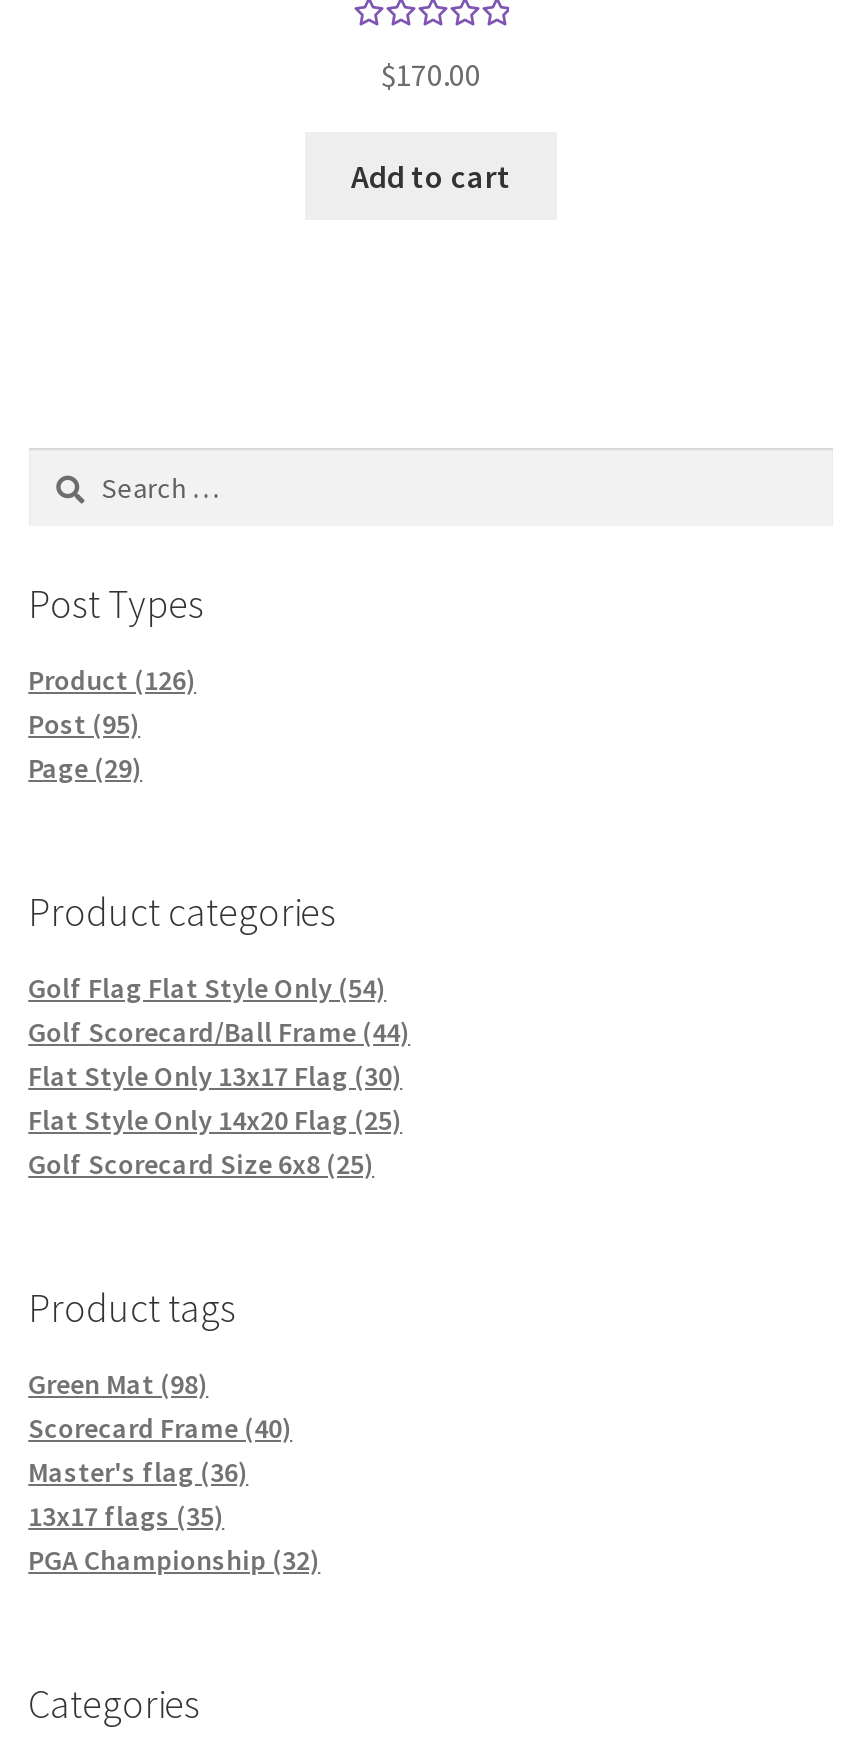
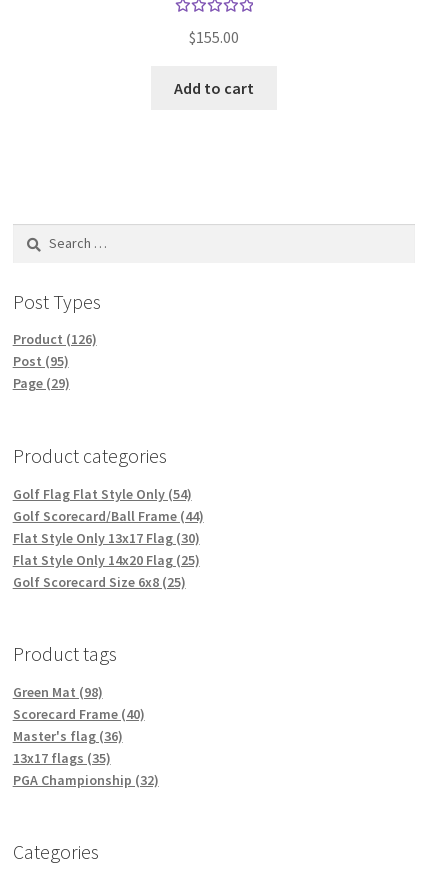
[381,53,481,93] $170.00 -> [189,27,239,47] $155.00

